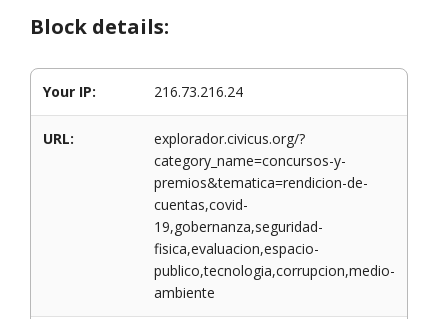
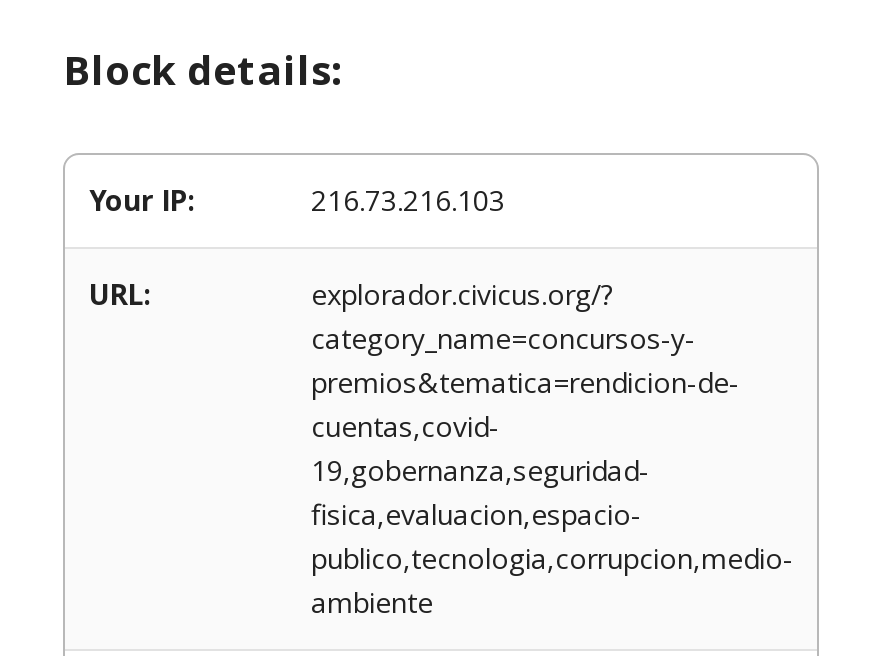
[154,82,243,101] 216.73.216.24 -> [311,181,505,219] 216.73.216.103

